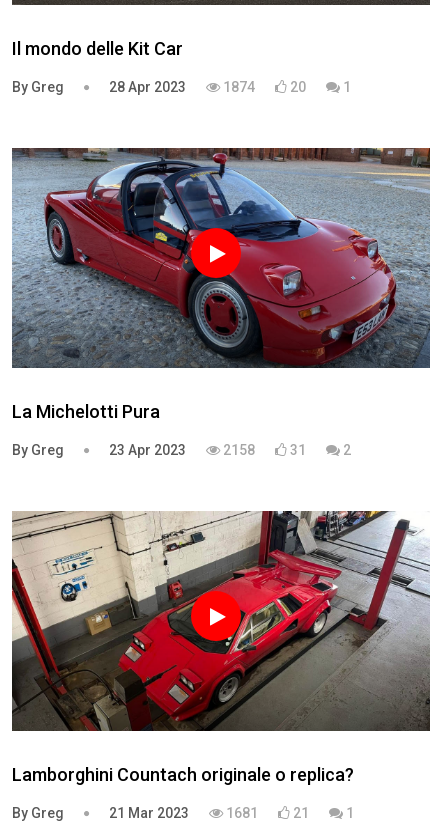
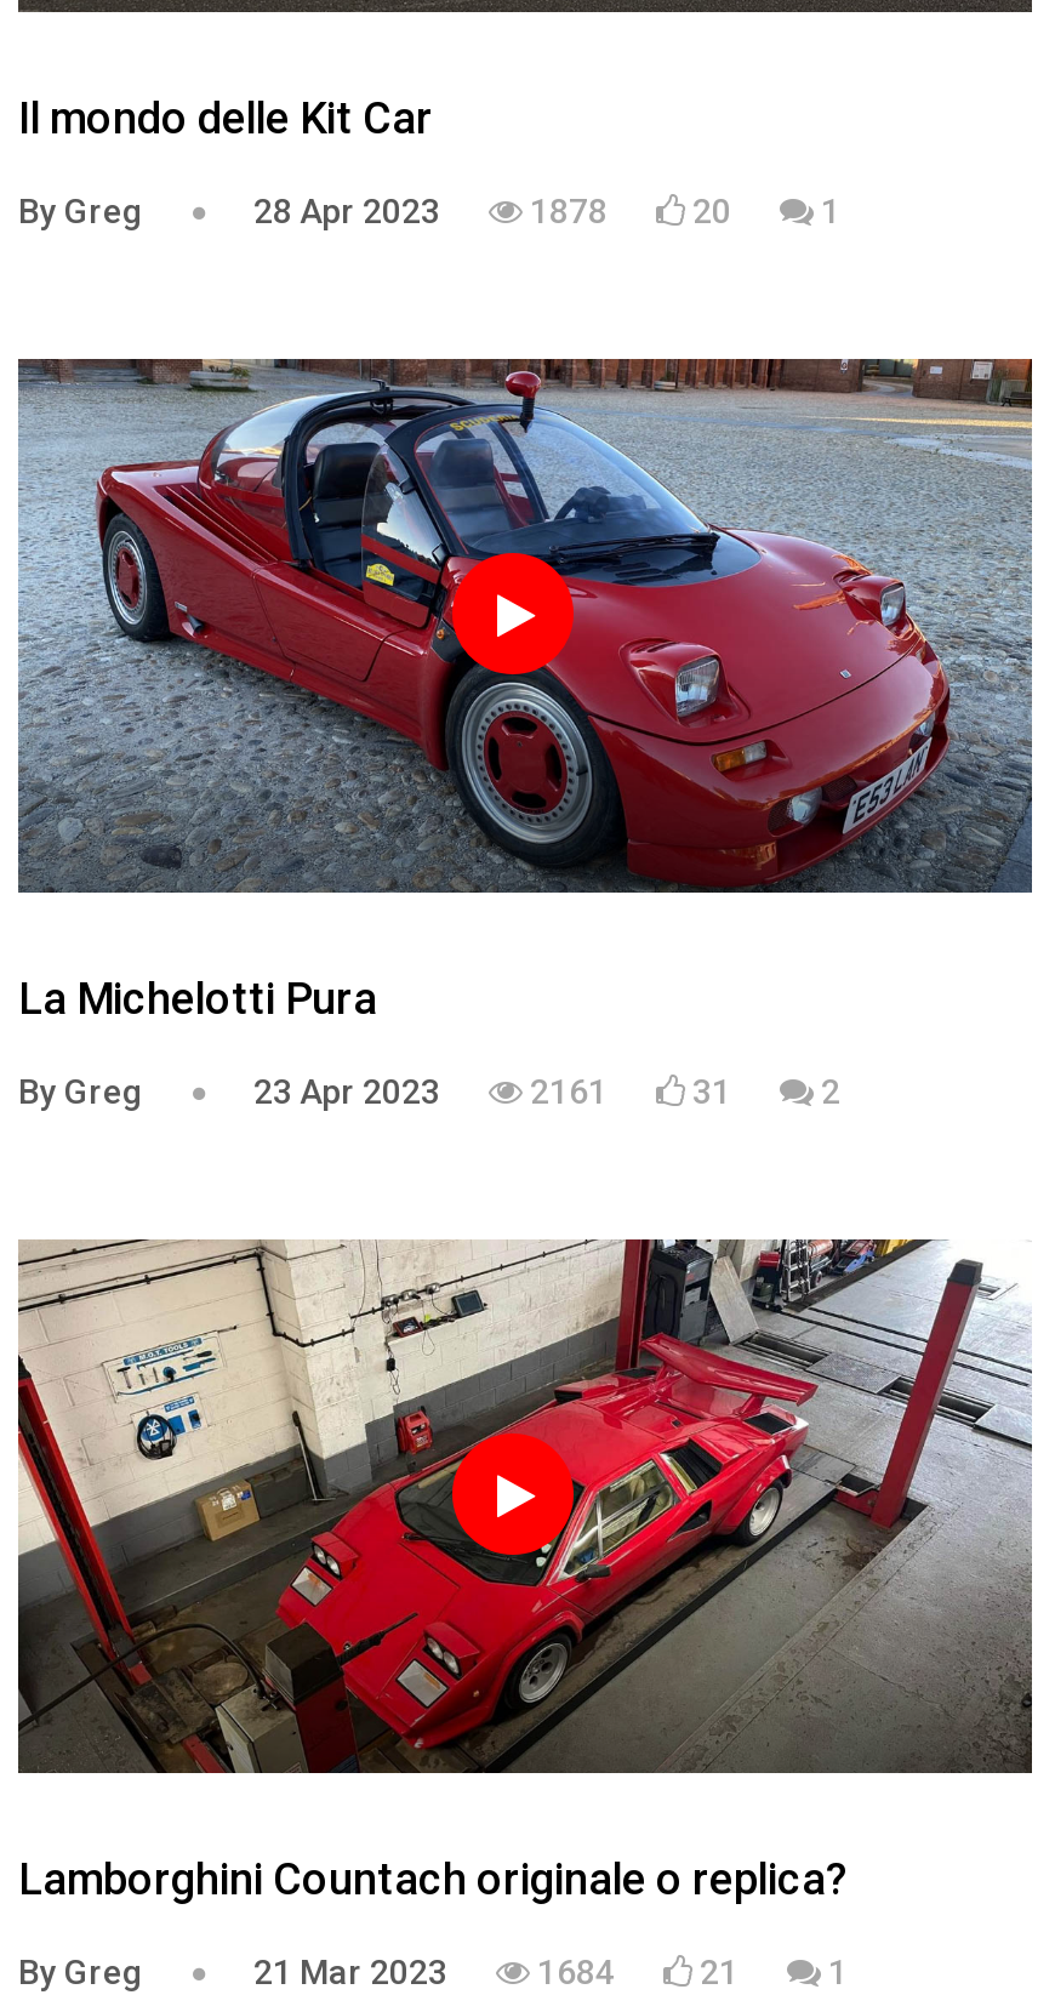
[220,79,306,95] 1874 20 -> [523,192,731,230] 1878 20
[220,442,306,458] 2158 31 -> [523,1072,731,1111] 2161 31
[223,805,309,821] 1681 21 -> [530,1953,738,1991] 1684 21

